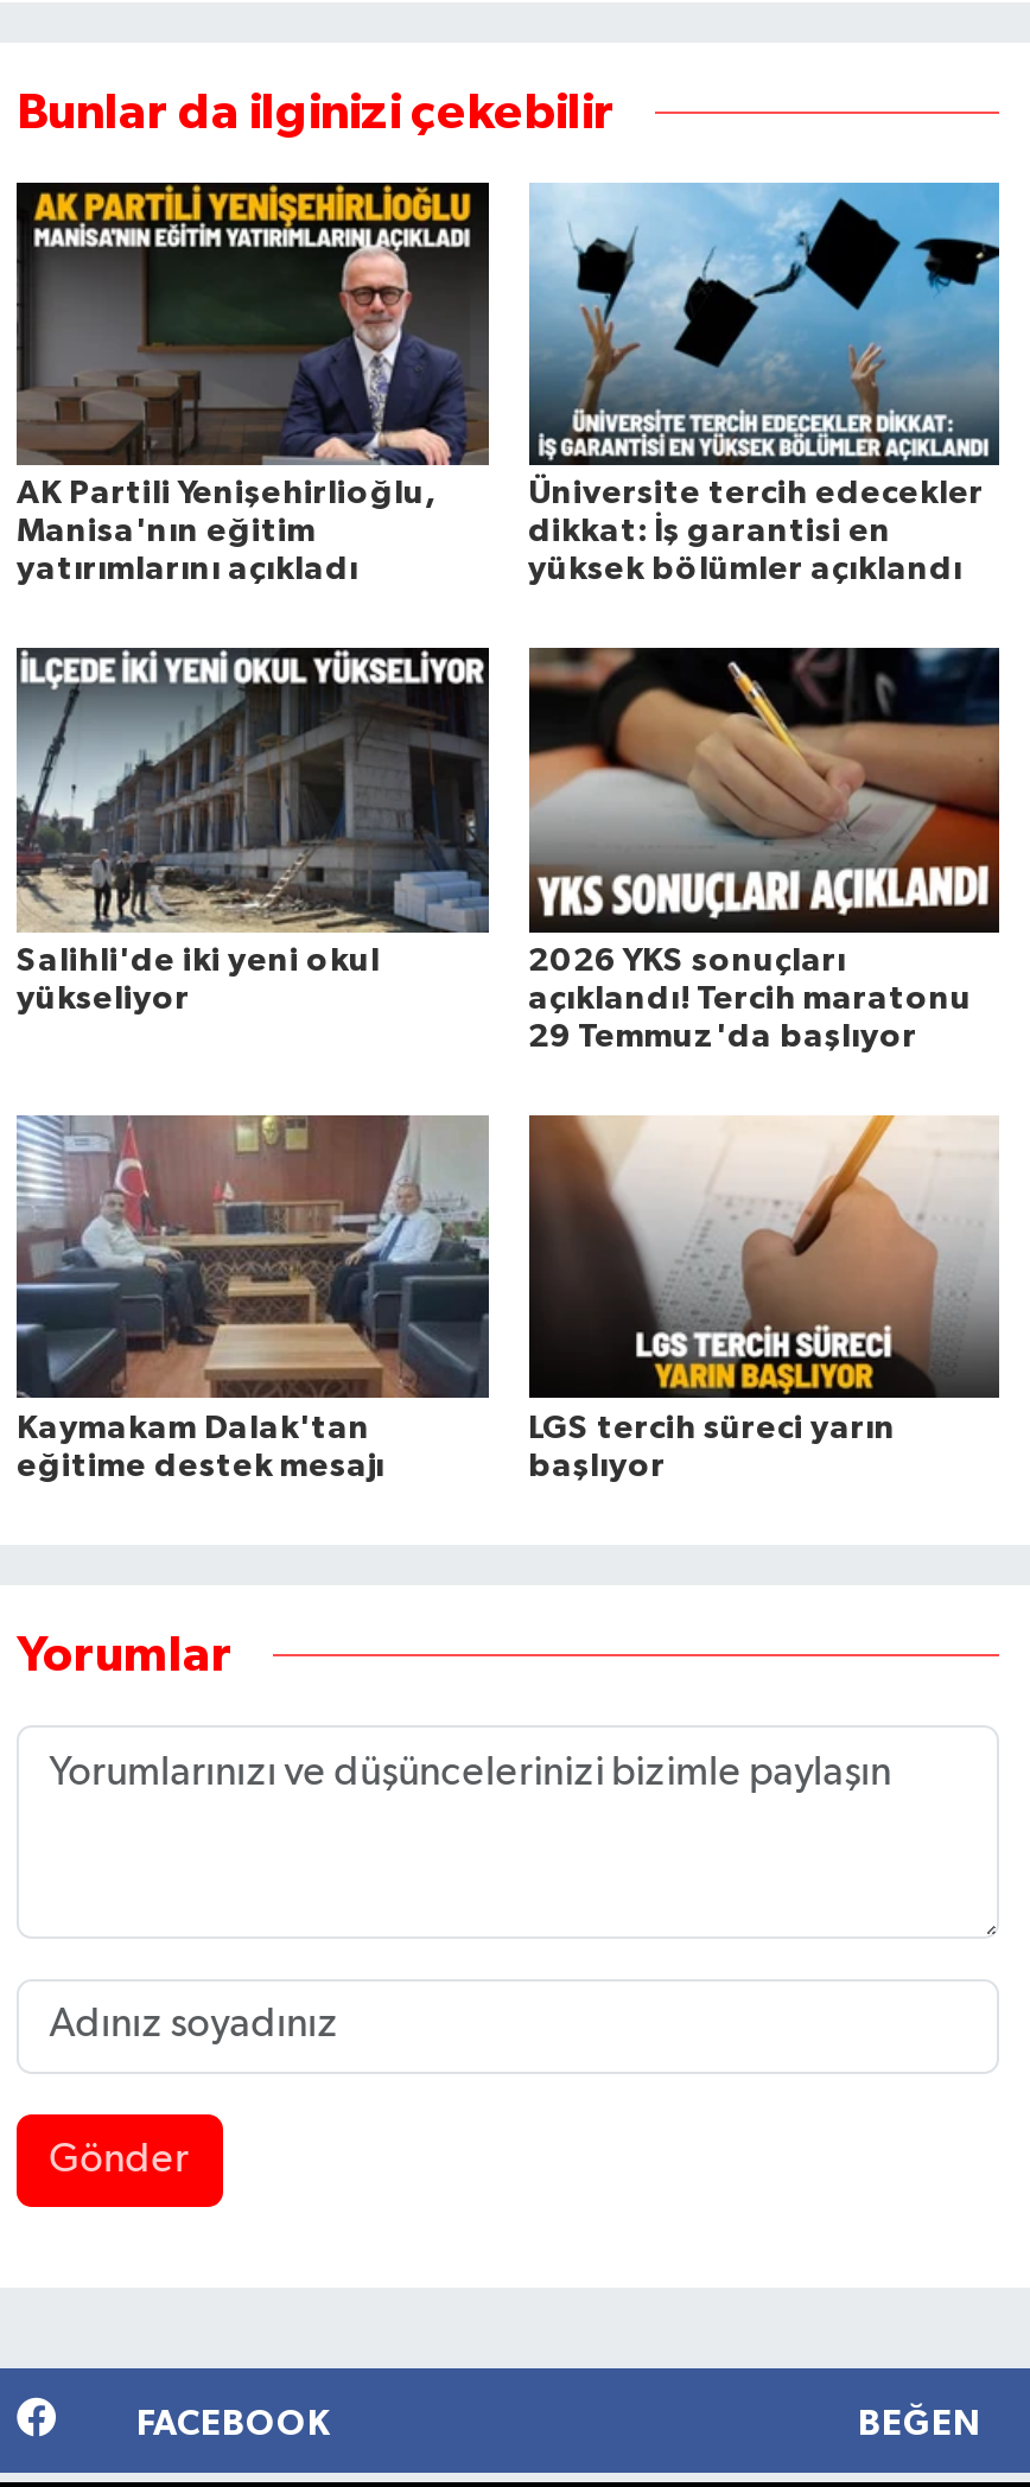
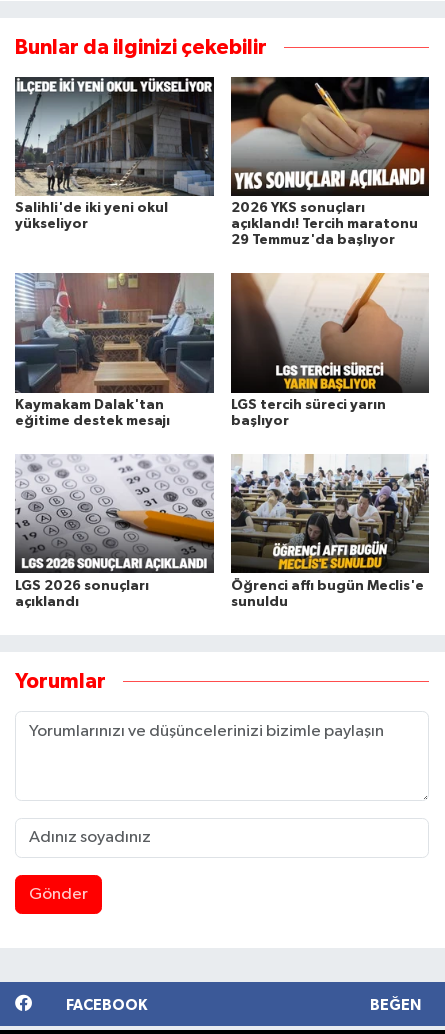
[17,183,489,586] [image] | AK Partili Yenişehirlioğlu, | Manisa'nın eğitim | yatırımlarını açıkladı -> none
[528,180,1002,586] [image] | Üniversite tercih edecekler | dikkat: İş garantisi en | yüksek bölümler açıklandı -> none
moved [17,643,1002,1482] -> [15,74,430,428]: [image] | Salihli'de iki yeni okul | yükseliyor | ... | LGS tercih süreci yarın | başlıyor
none -> [15,455,215,609] [image] | LGS 2026 sonuçları | açıklandı
none -> [230,454,429,609] [image] | Öğrenci affı bugün Meclis'e | sunuldu

